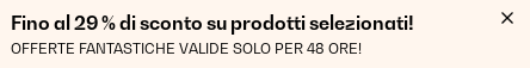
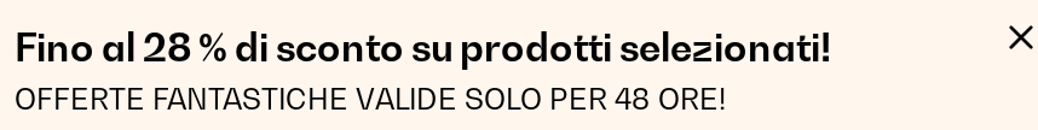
[11,11,414,35] Fino al 29 % di sconto su prodotti selezionati! -> [15,23,832,71] Fino al 28 % di sconto su prodotti selezionati!

